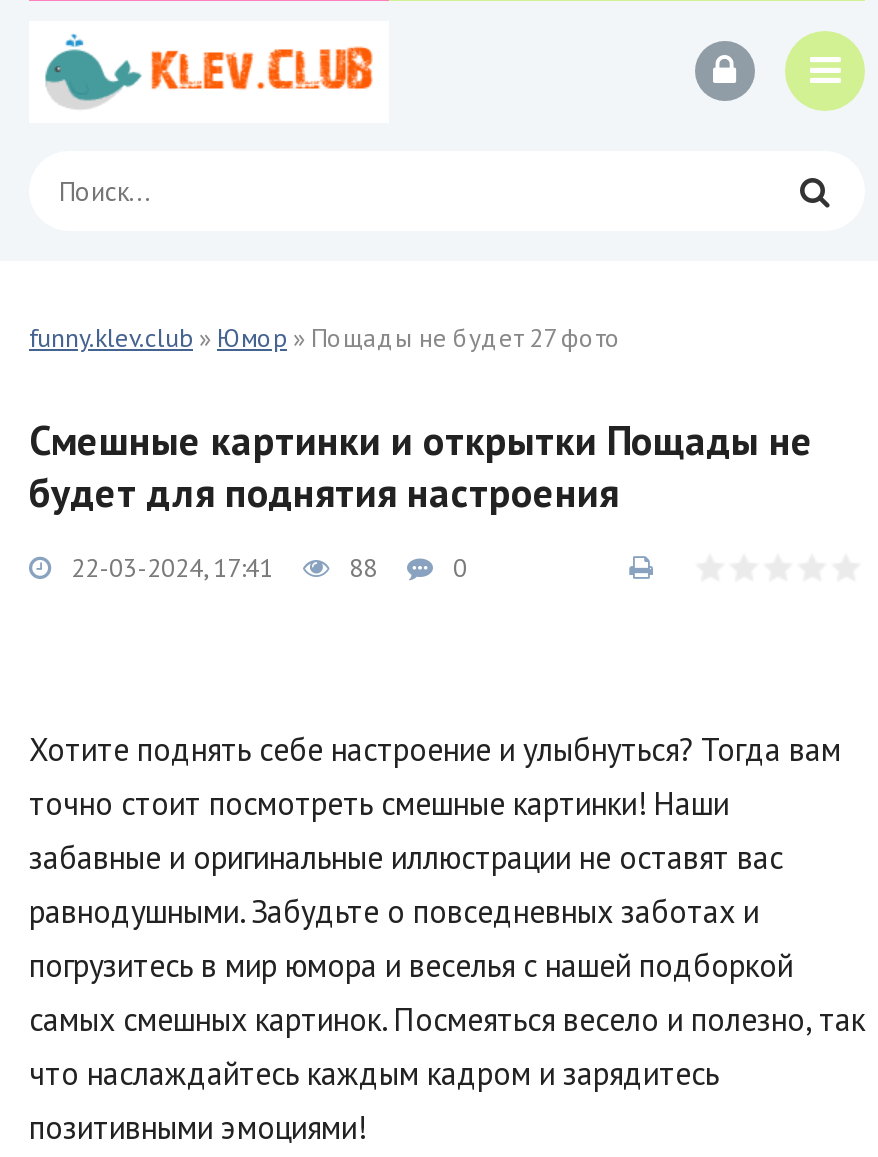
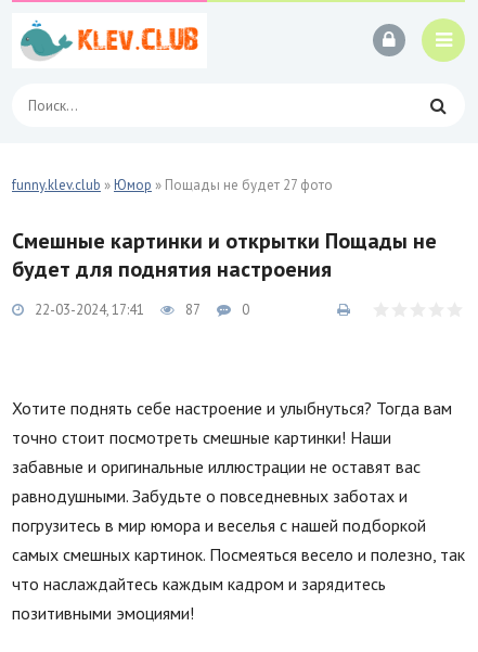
[349,551,377,585] 88 -> [185,301,201,319] 87

